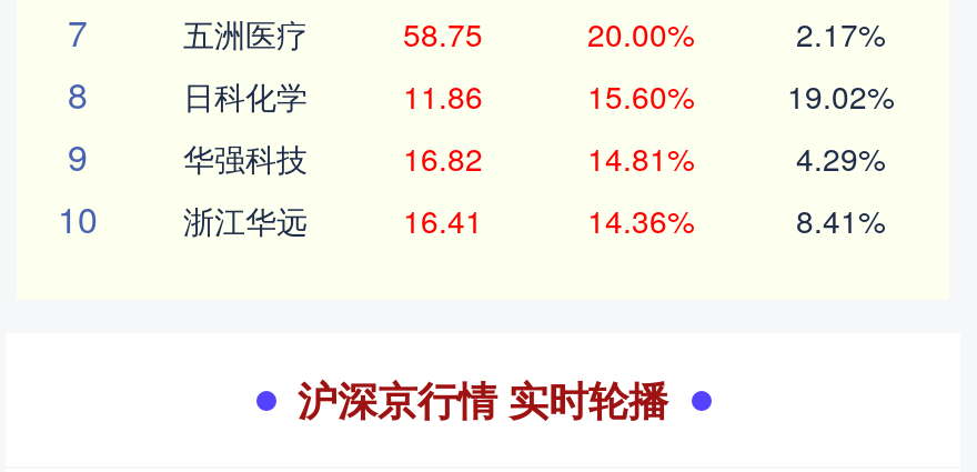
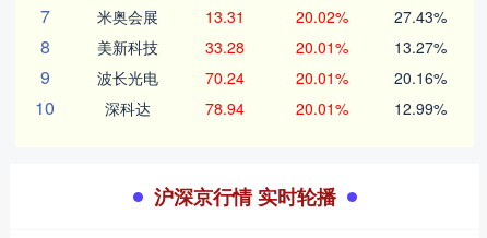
[183,12,885,56] 五洲医疗 | 58.75 | 20.00% | 2.17% -> [97,6,447,28] 米奥会展 | 13.31 | 20.02% | 27.43%
[183,74,894,118] 日科化学 | 11.86 | 15.60% | 19.02% -> [97,36,447,58] 美新科技 | 33.28 | 20.01% | 13.27%
[183,136,885,181] 华强科技 | 16.82 | 14.81% | 4.29% -> [97,67,447,89] 波长光电 | 70.24 | 20.01% | 20.16%
[183,198,885,243] 浙江华远 | 16.41 | 14.36% | 8.41% -> [105,97,447,119] 深科达 | 78.94 | 20.01% | 12.99%

